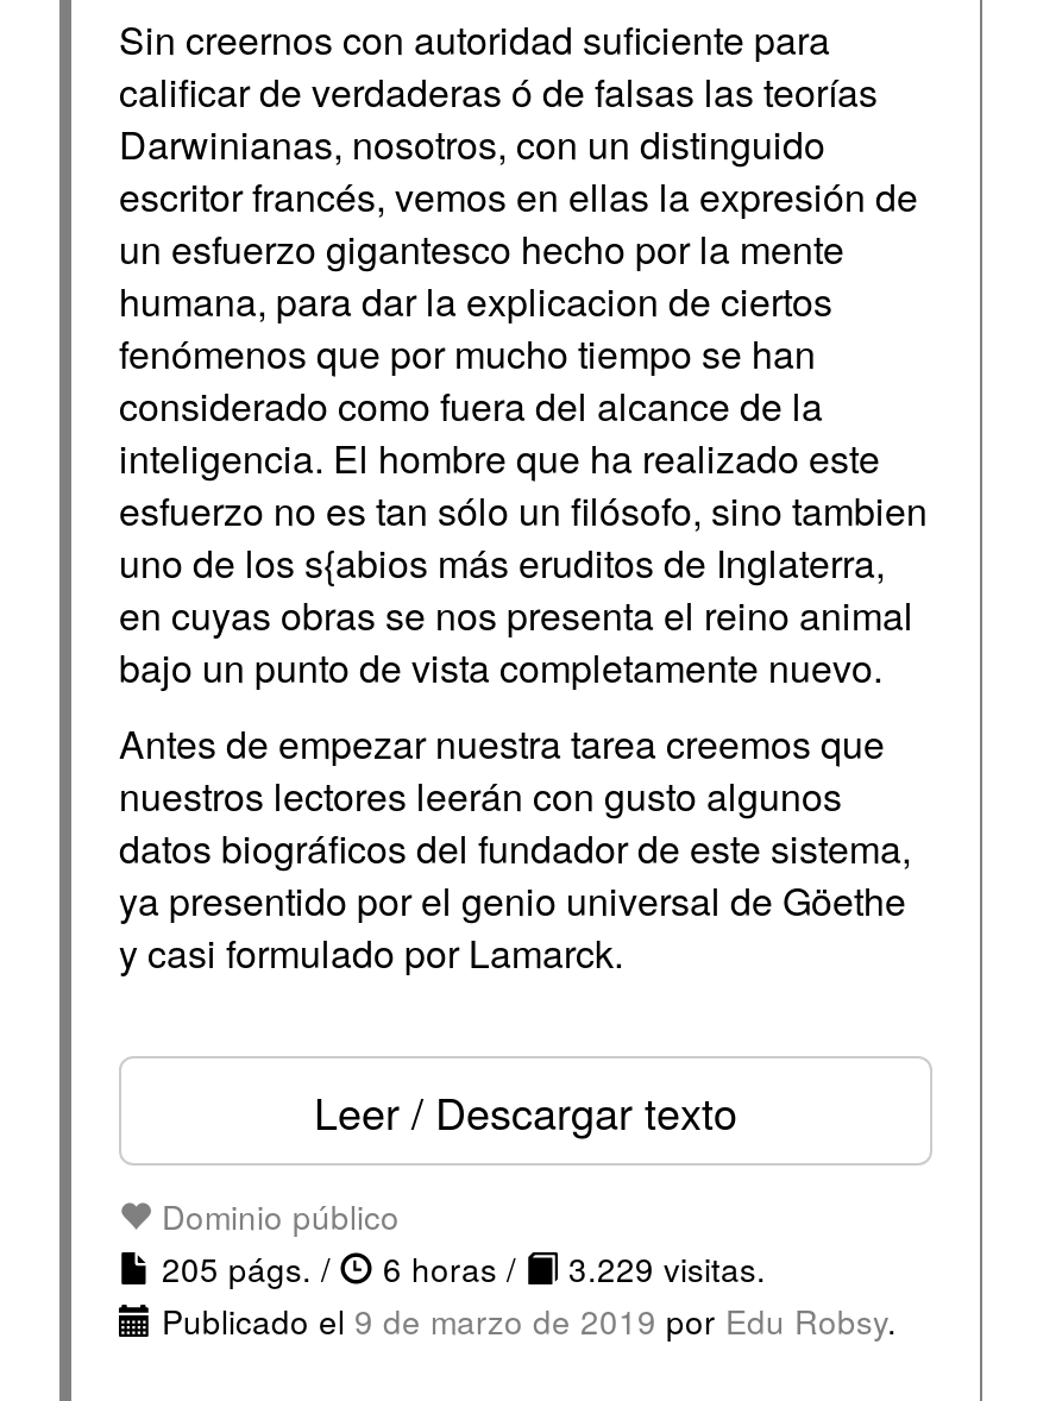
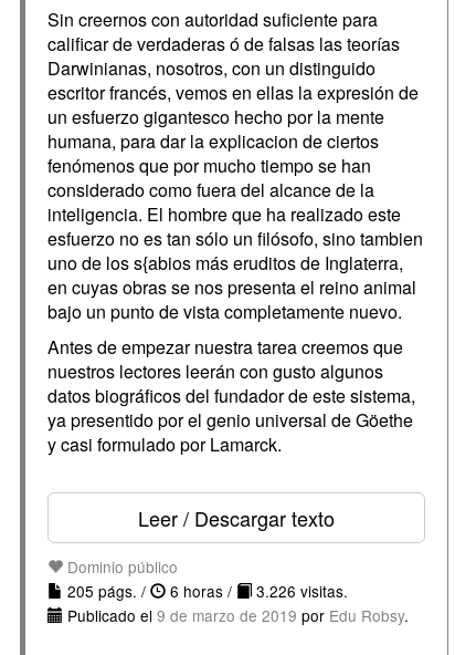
[152,1244,766,1292] 205 págs. / 6 horas / 3.229 visitas. -> [63,580,348,602] 205 págs. / 6 horas / 3.226 visitas.

